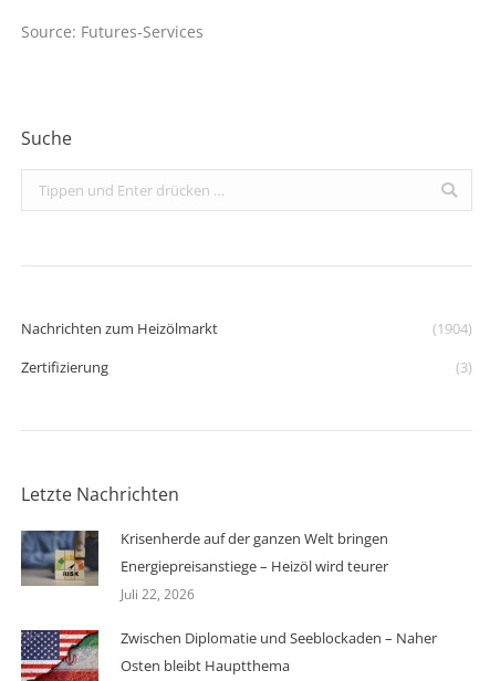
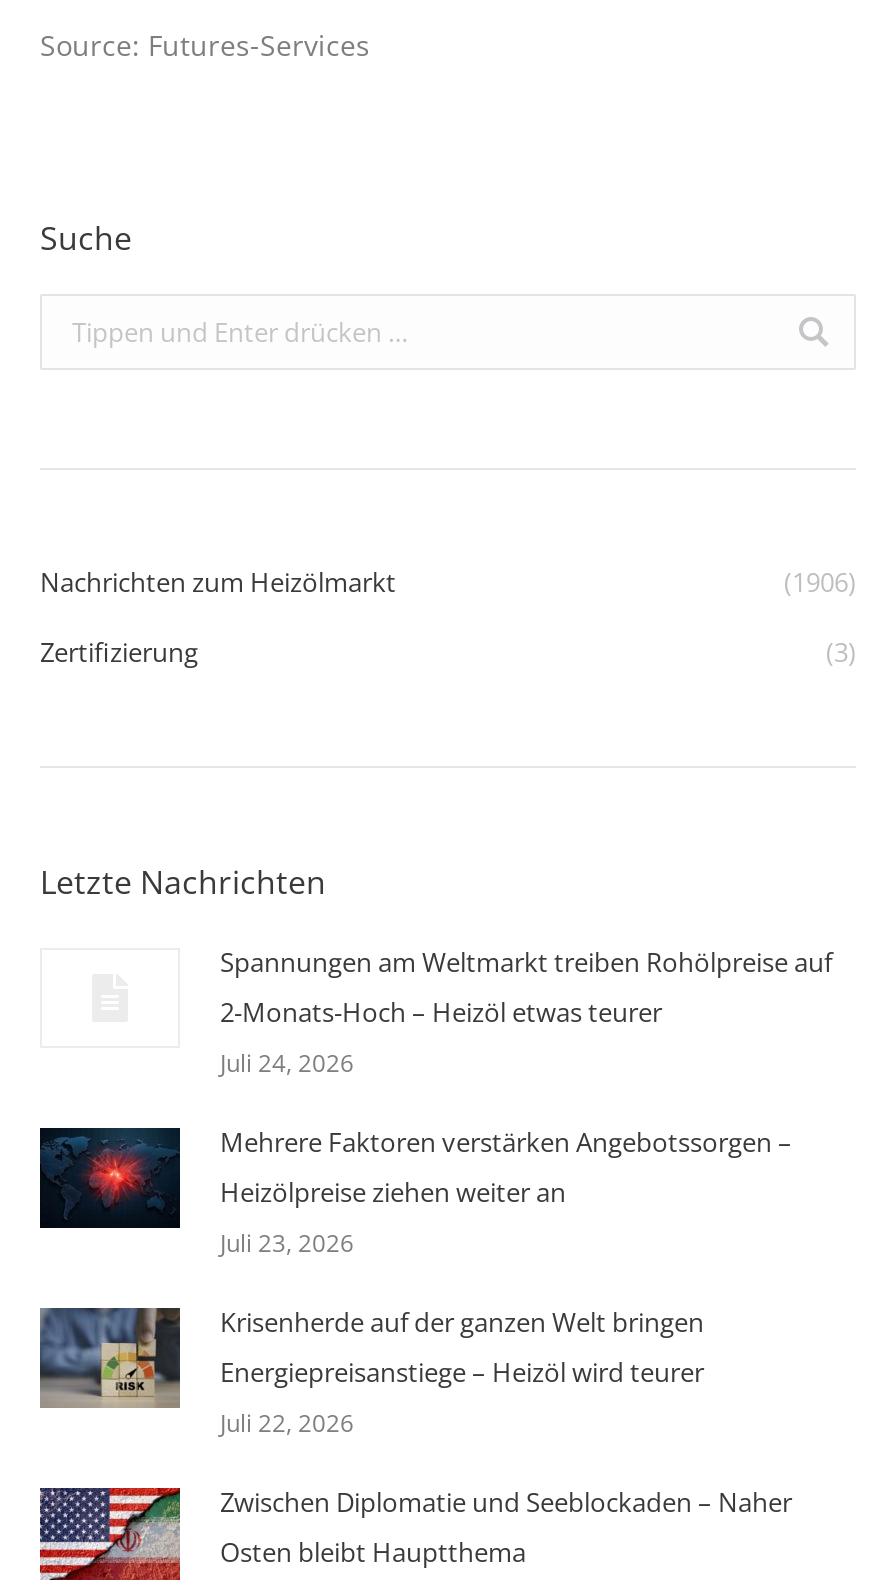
[432,318,472,338] (1904) -> [784,564,856,600] (1906)
none -> [38,944,832,1260] [image] | Spannungen am Weltmarkt treiben Rohölpreise auf | 2-Monats-Hoch – Heizöl etwas teurer | Juli 24, 2026 | Mehrere Faktoren verstärken Angebotssorgen – | Heizölpreise ziehen weiter an | Juli 23, 2026

